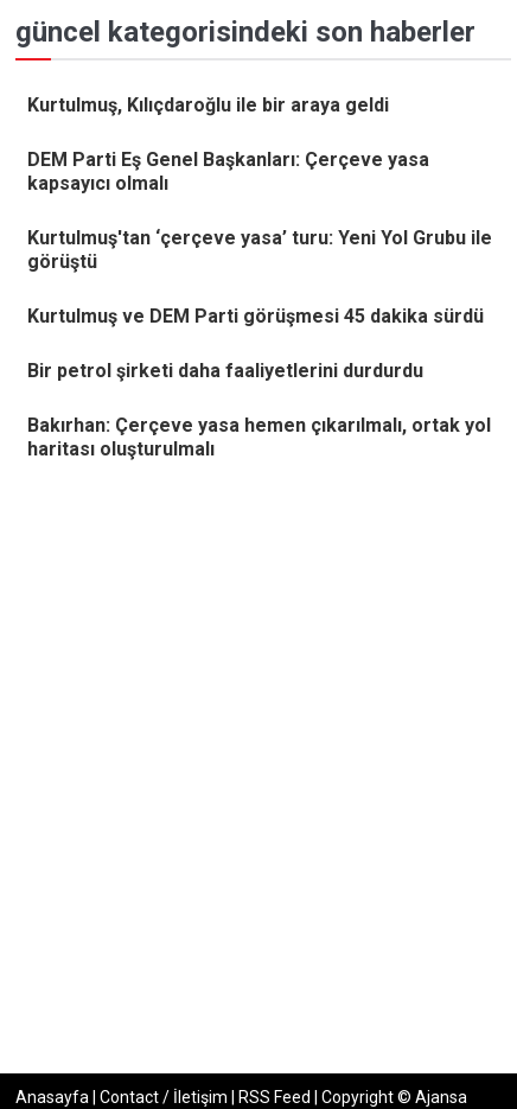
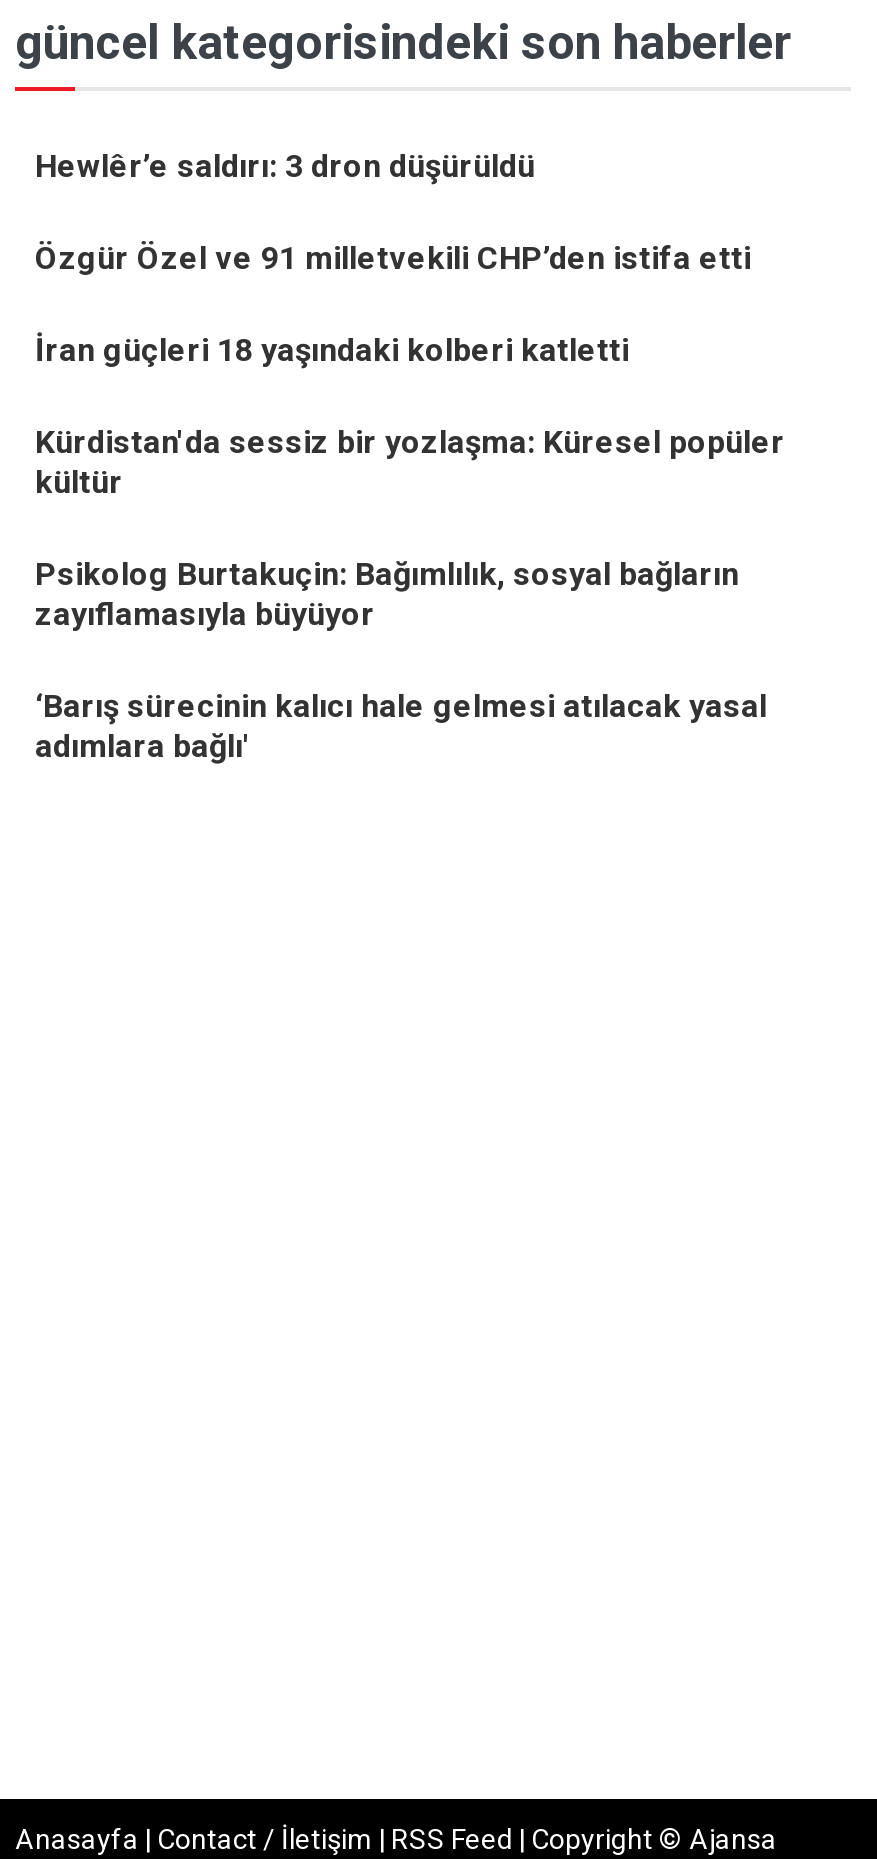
[27,93,389,116] Kurtulmuş, Kılıçdaroğlu ile bir araya geldi -> [35,146,535,184] Hewlêr’e saldırı: 3 dron düşürüldü
[27,148,429,194] DEM Parti Eş Genel Başkanları: Çerçeve yasa | kapsayıcı olmalı -> [35,238,751,276] Özgür Özel ve 91 milletvekili CHP’den istifa etti
[27,226,492,272] Kurtulmuş'tan ‘çerçeve yasa’ turu: Yeni Yol Grubu ile | görüştü -> [35,330,629,368] İran güçleri 18 yaşındaki kolberi katletti
[27,304,484,327] Kurtulmuş ve DEM Parti görüşmesi 45 dakika sürdü -> [35,422,785,500] Kürdistan'da sessiz bir yozlaşma: Küresel popüler | kültür
[27,359,423,381] Bir petrol şirketi daha faaliyetlerini durdurdu -> [35,554,739,632] Psikolog Burtakuçin: Bağımlılık, sosyal bağların | zayıflamasıyla büyüyor
[27,413,491,460] Bakırhan: Çerçeve yasa hemen çıkarılmalı, ortak yol | haritası oluşturulmalı -> [35,686,767,764] ‘Barış sürecinin kalıcı hale gelmesi atılacak yasal | adımlara bağlı'

